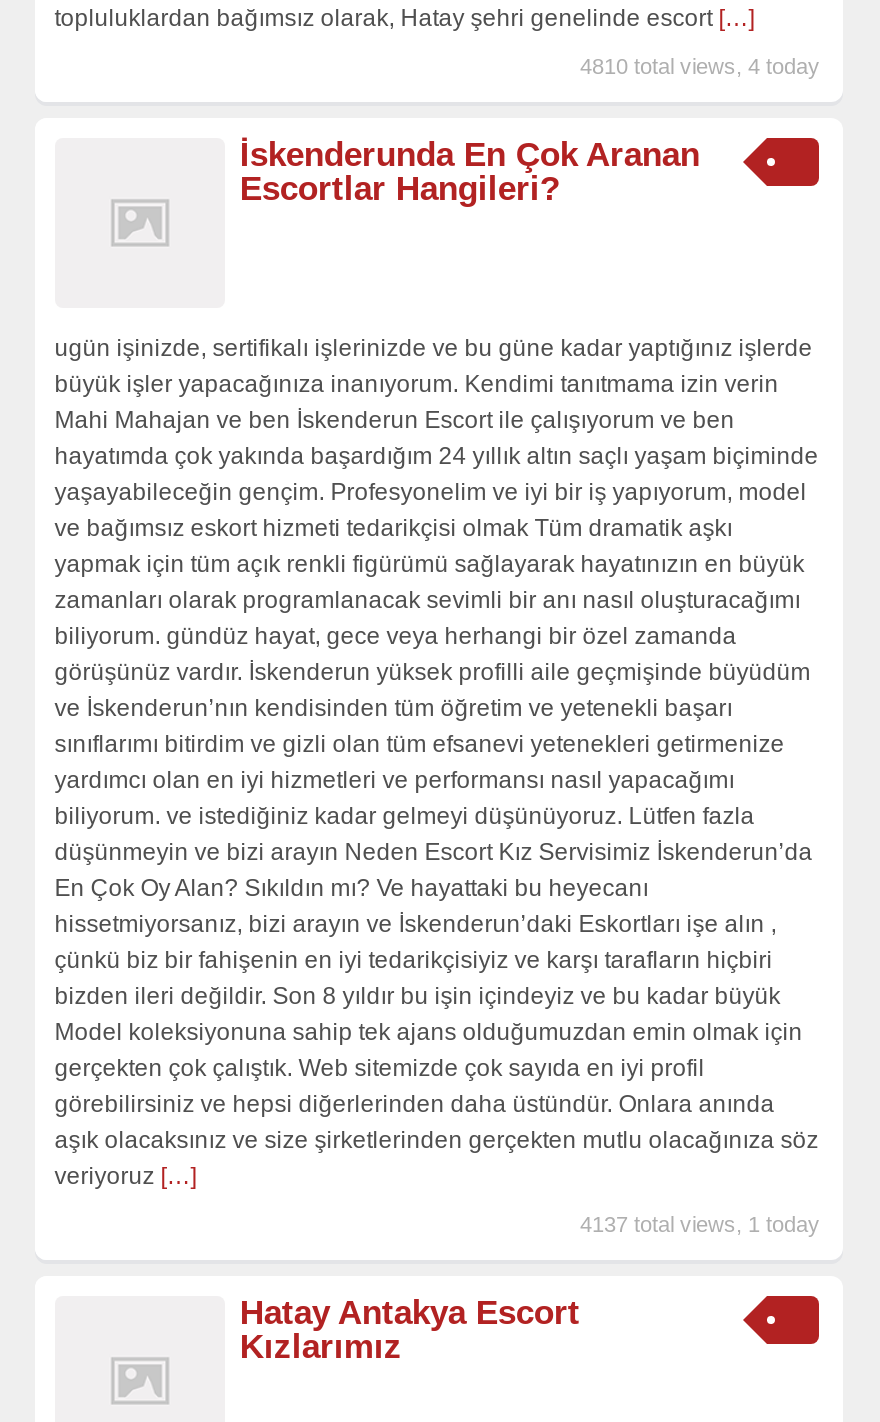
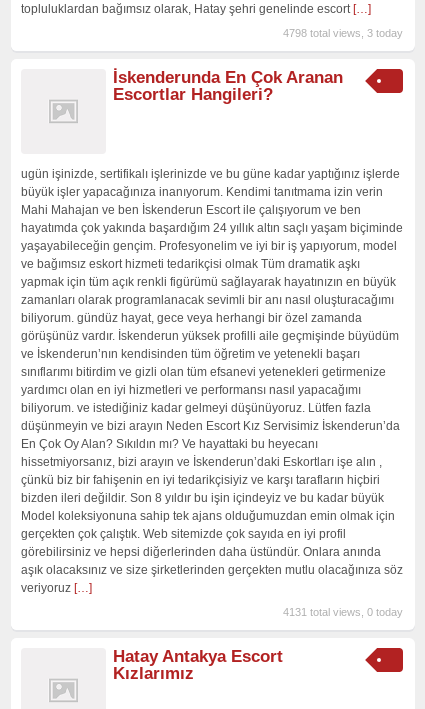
[580,54,820,78] 4810 total views, 4 today -> [283,27,403,39] 4798 total views, 3 today
[580,1212,820,1236] 4137 total views, 1 today -> [283,606,403,618] 4131 total views, 0 today

